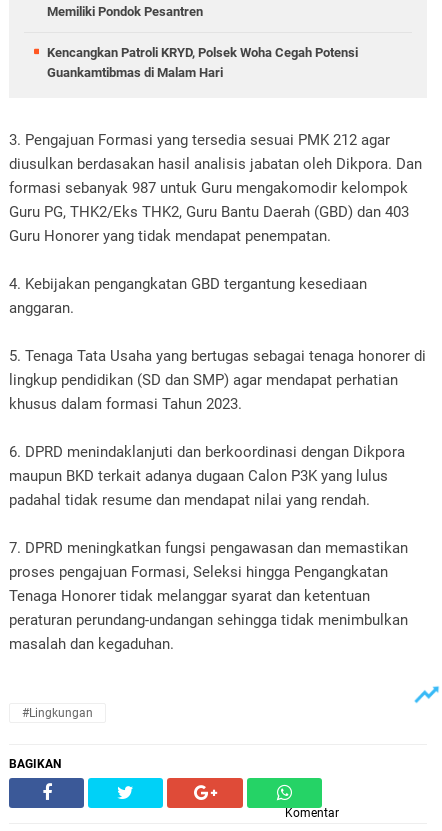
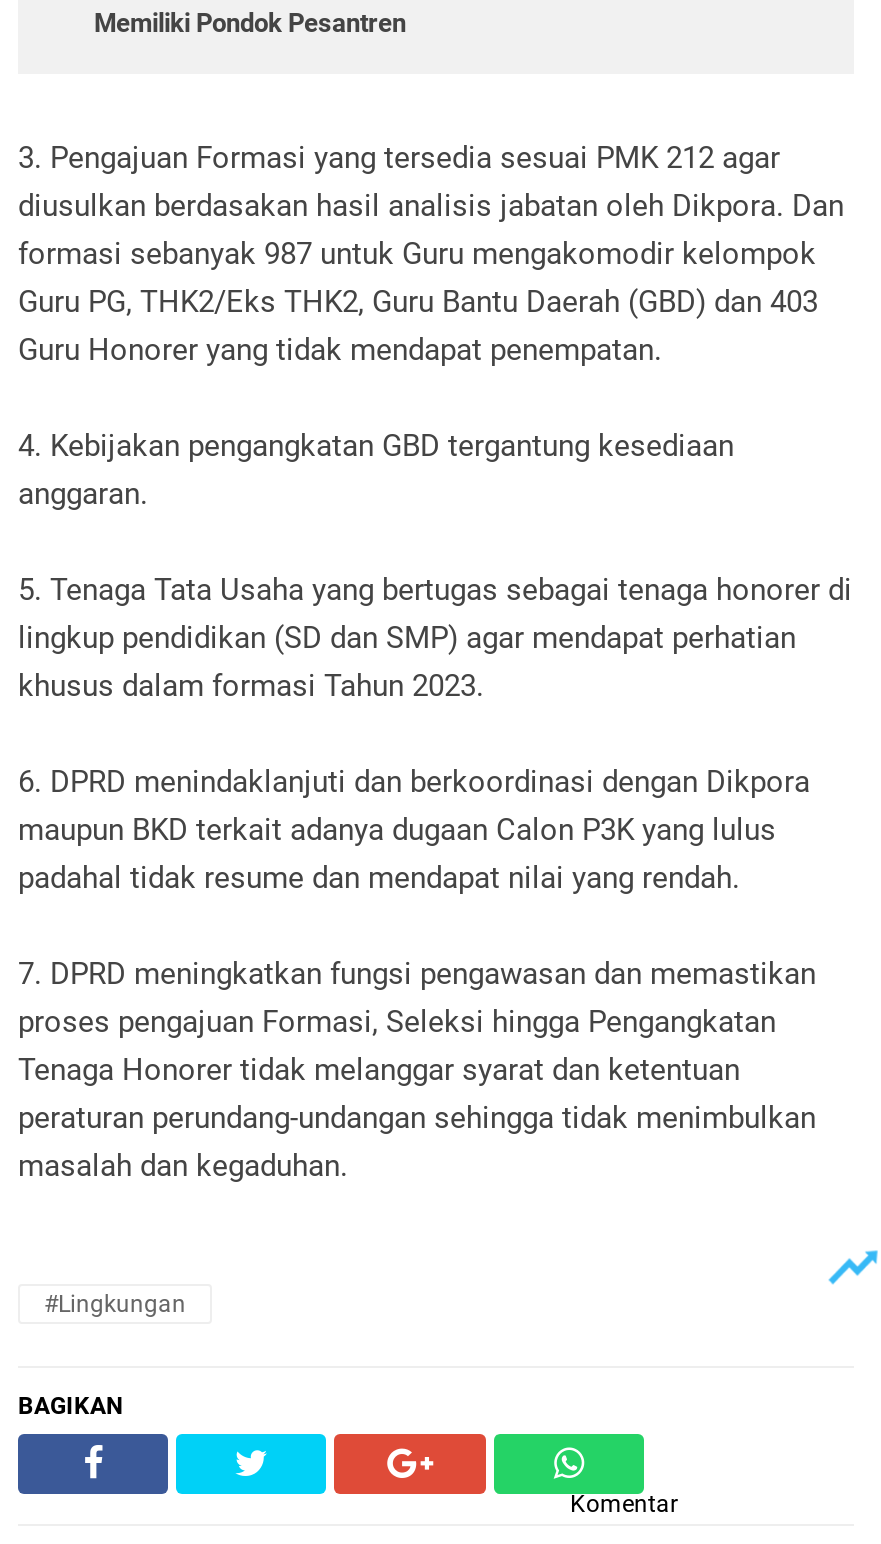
[47,45,358,80] Kencangkan Patroli KRYD, Polsek Woha Cegah Potensi | Guankamtibmas di Malam Hari -> none

